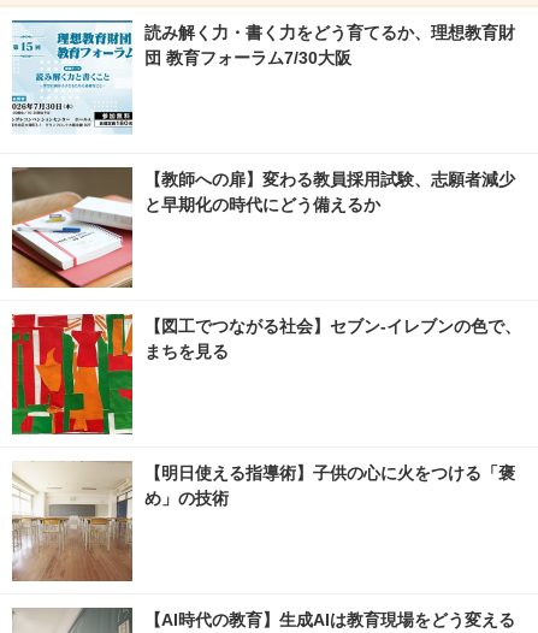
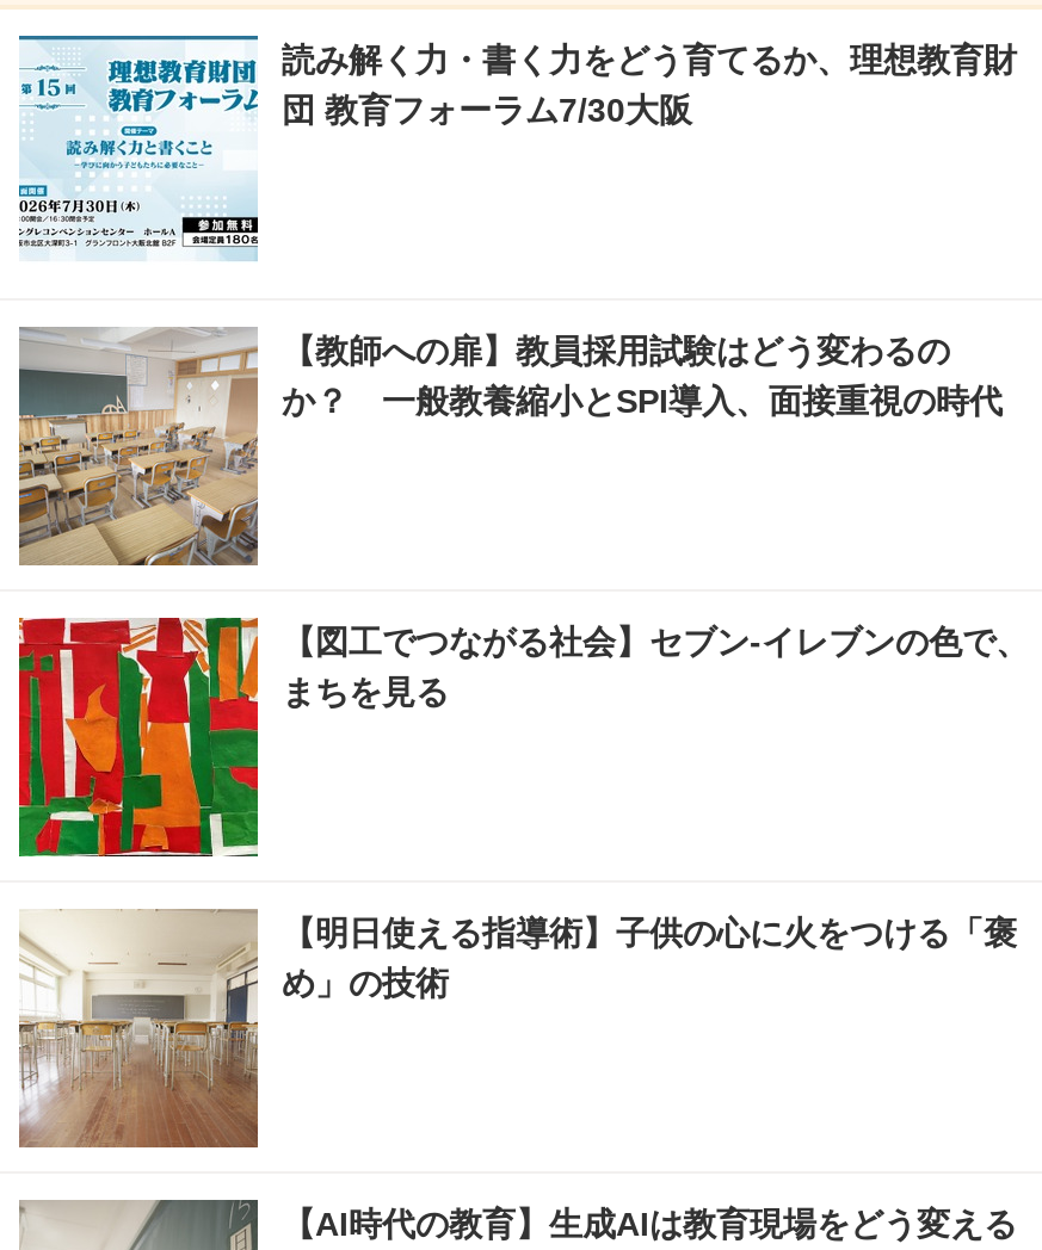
[11,166,515,289] [image] | 【教師への扉】変わる教員採用試験、志願者減少 | と早期化の時代にどう備えるか -> [17,327,1003,568] [image] | 【教師への扉】教員採用試験はどう変わるの | か？ 一般教養縮小とSPI導入、面接重視の時代

